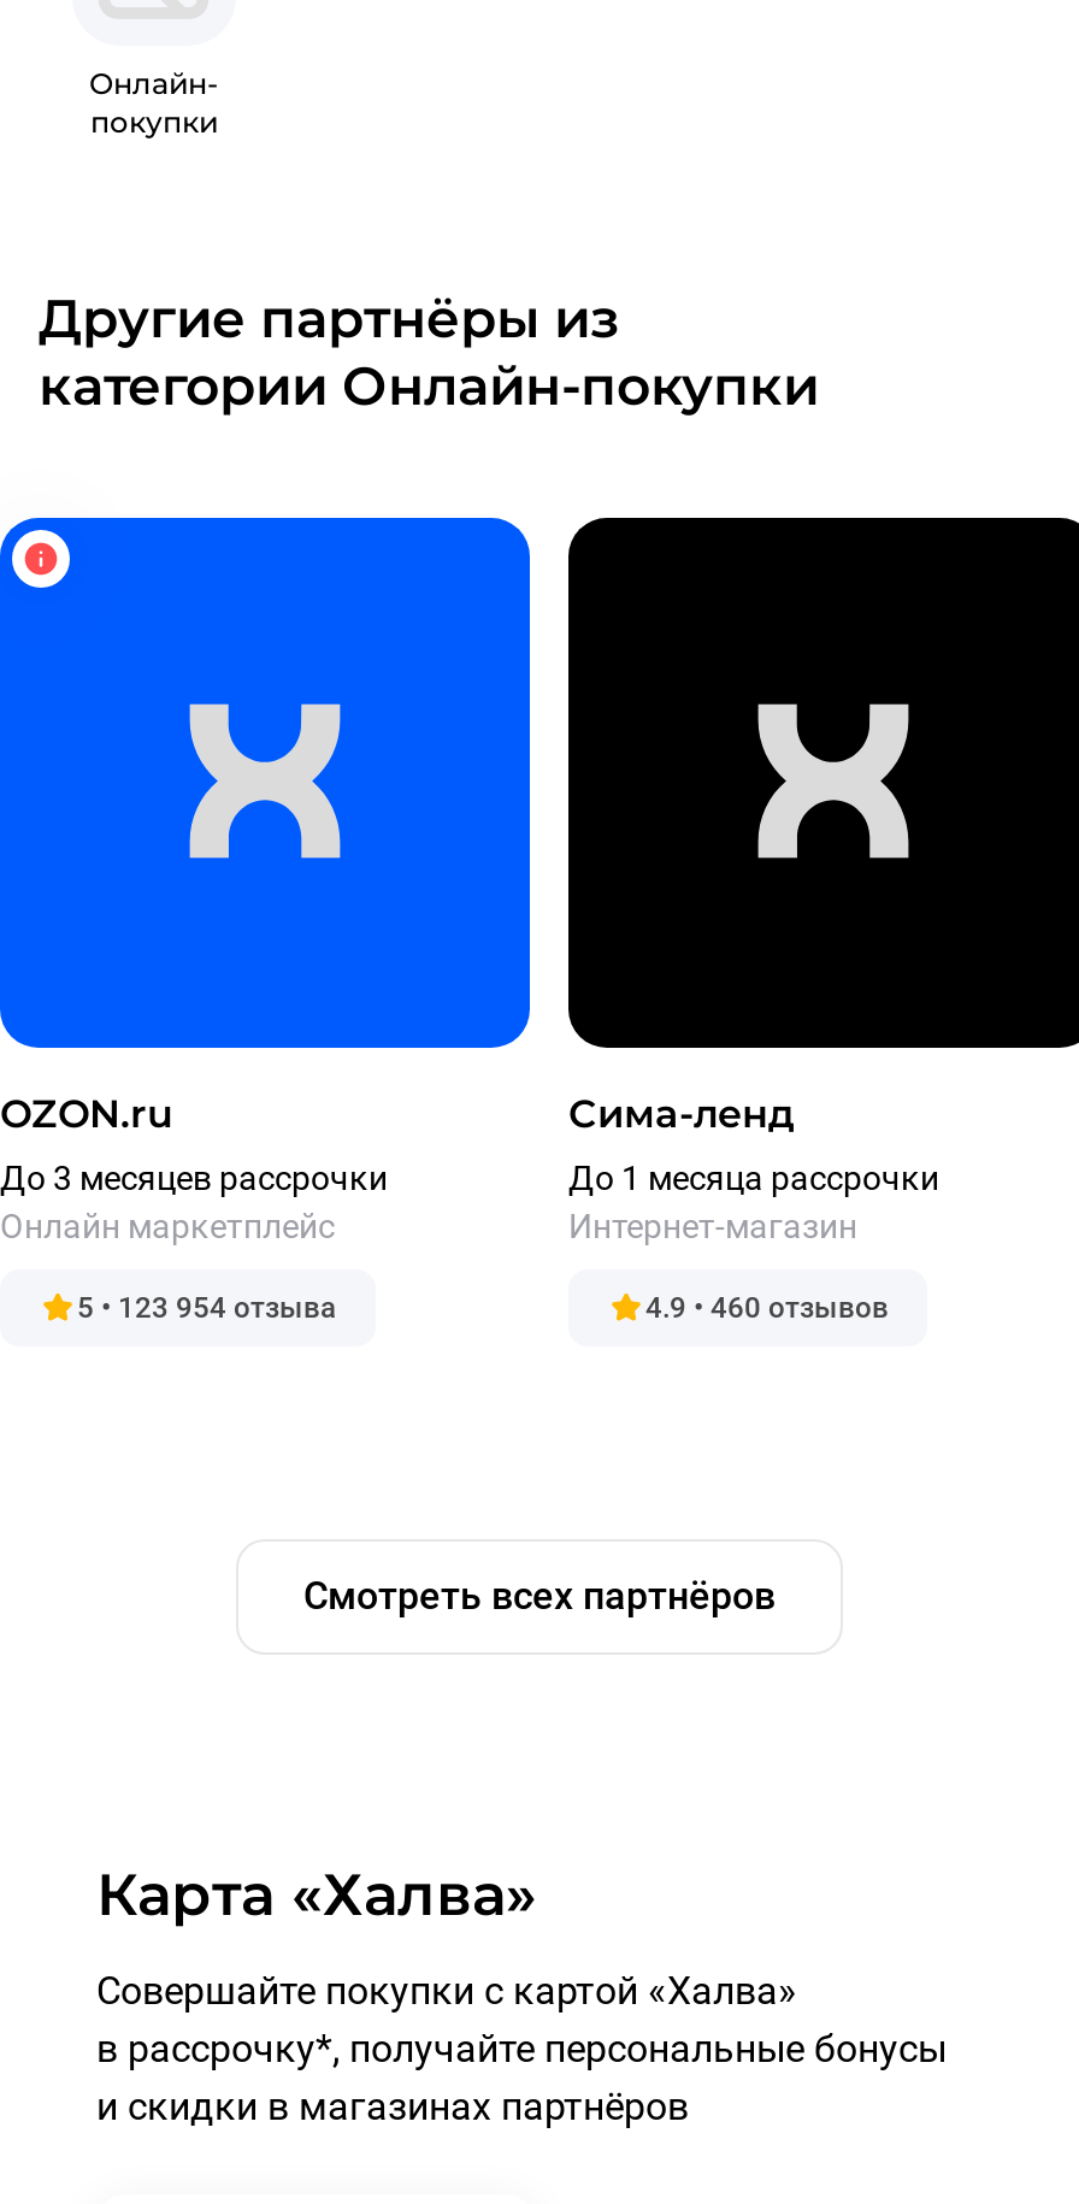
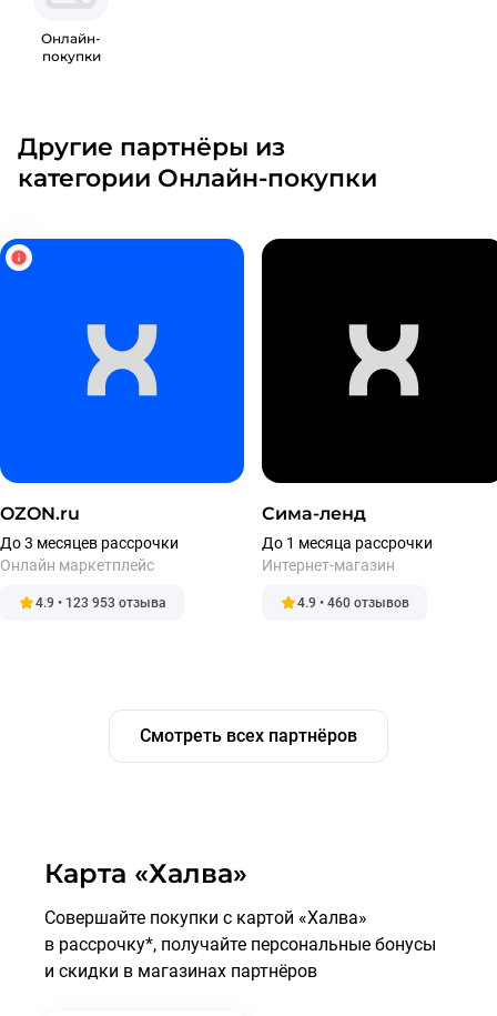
[77,1291,337,1325] 5 • 123 954 отзыва -> [35,595,166,611] 4.9 • 123 953 отзыва

